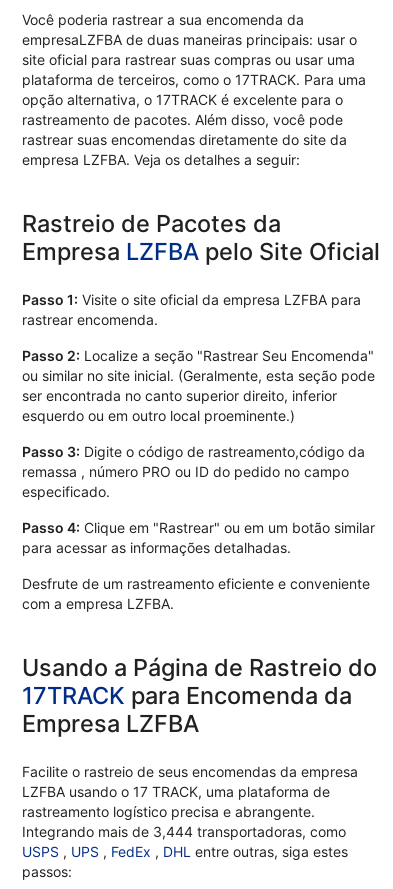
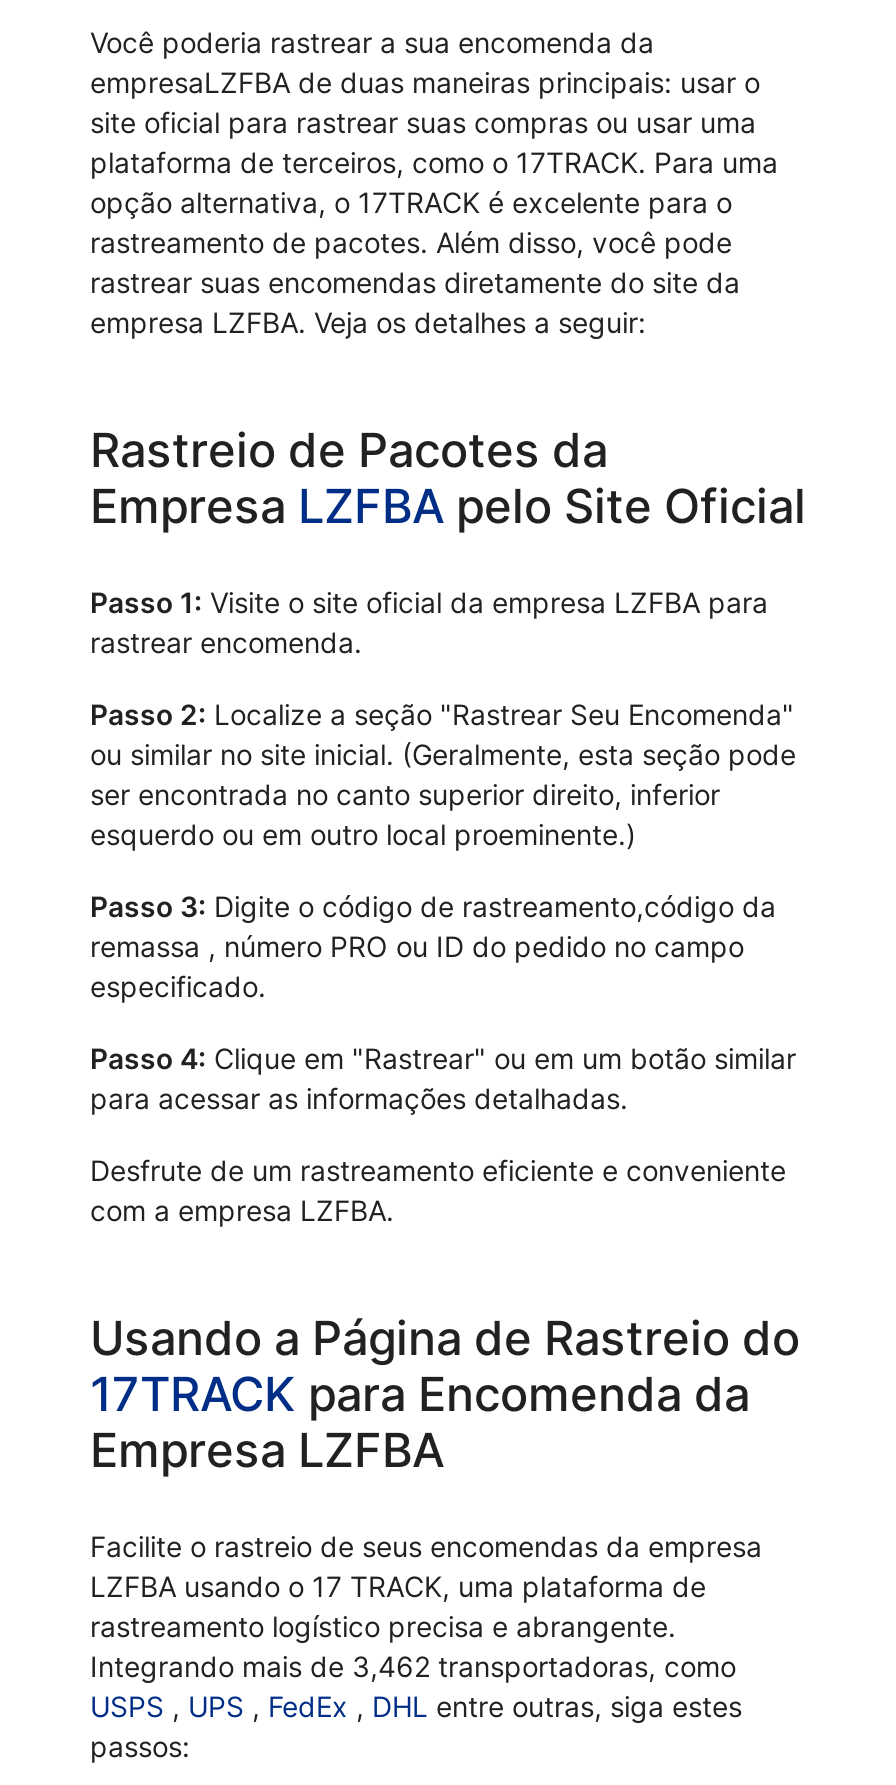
[22,823,346,840] Integrando mais de 3,444 transportadoras, como -> [90,1649,736,1683] Integrando mais de 3,462 transportadoras, como

